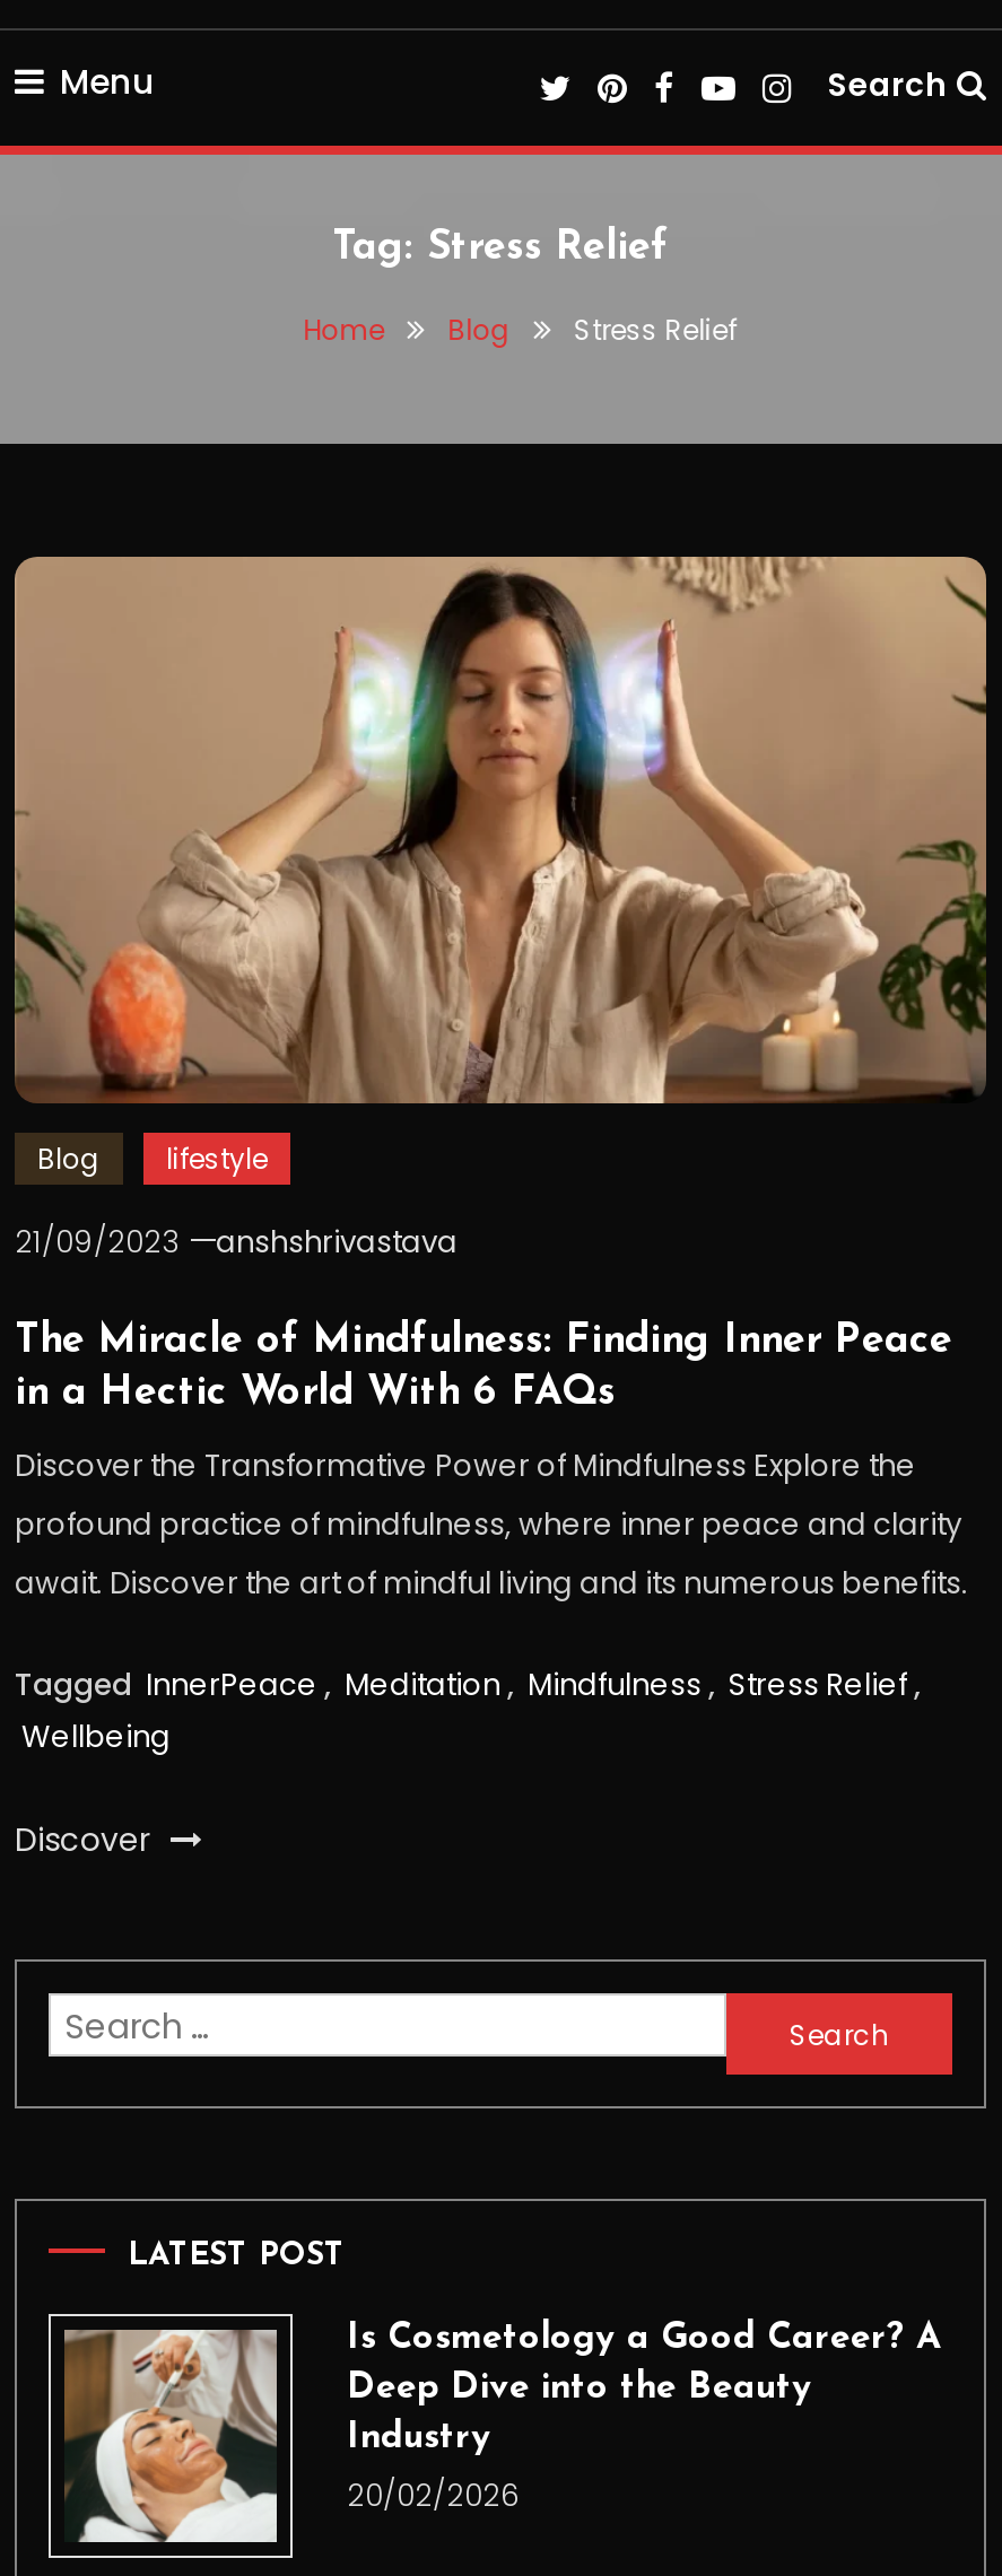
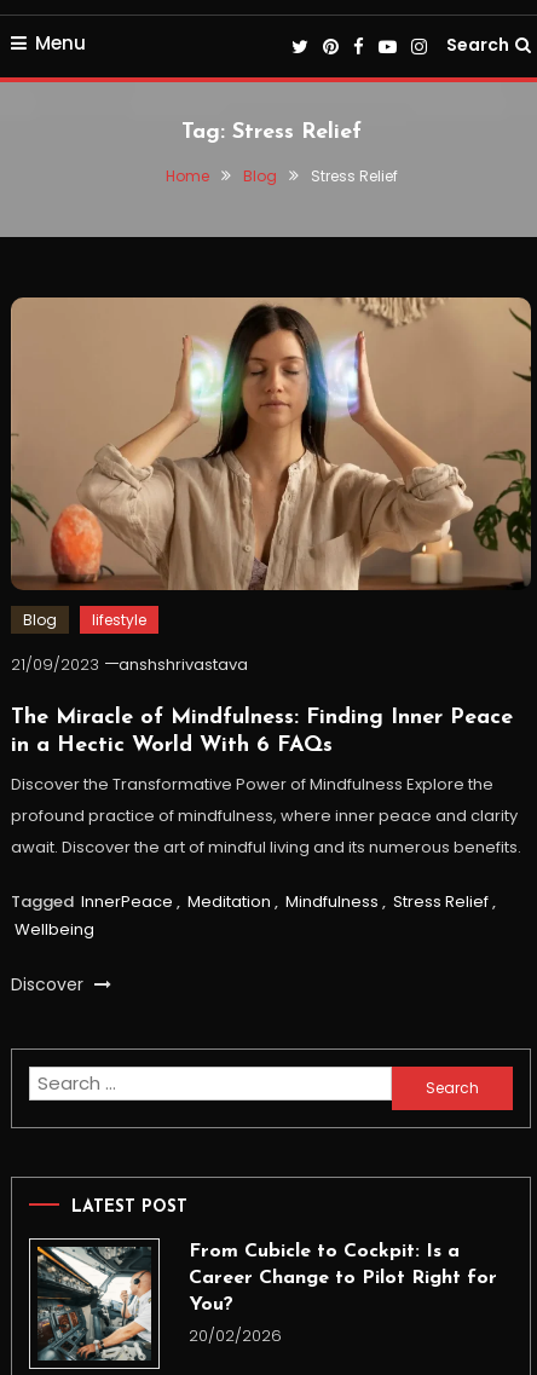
[62,2321,941,2544] [image] | Is Cosmetology a Good Career? A | Deep Dive into the Beauty | Industry -> [37,1242,497,1360] [image] | From Cubicle to Cockpit: Is a | Career Change to Pilot Right for | You?

